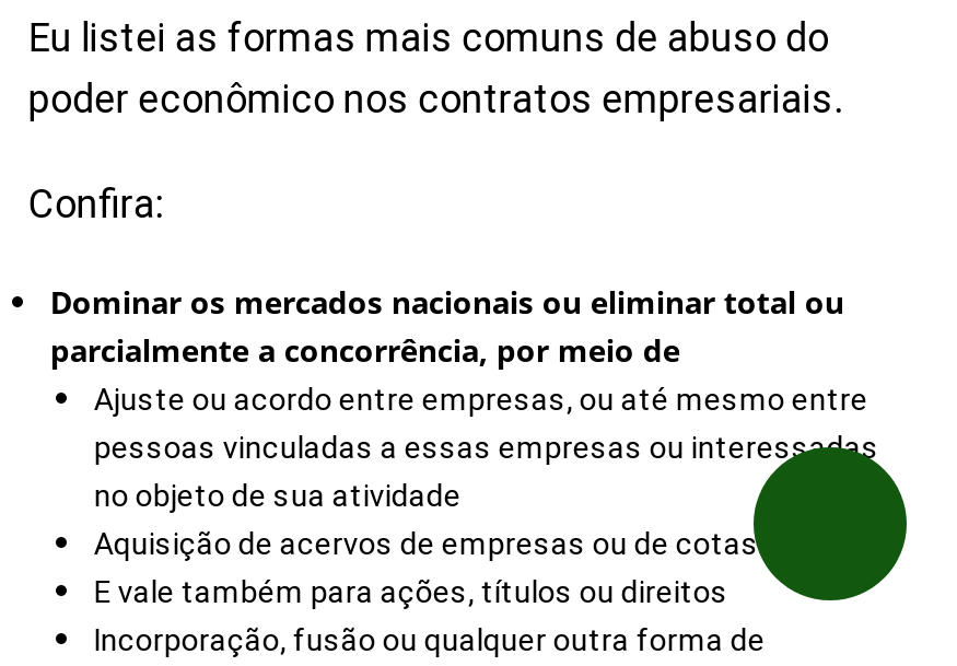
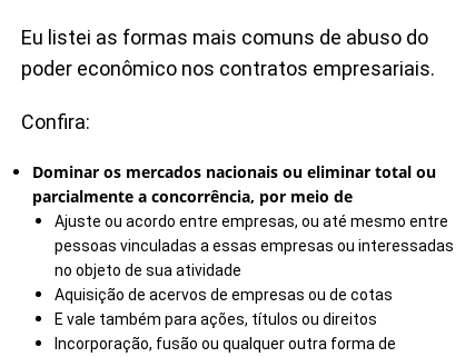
[751,469,909,603] [image] -> none

